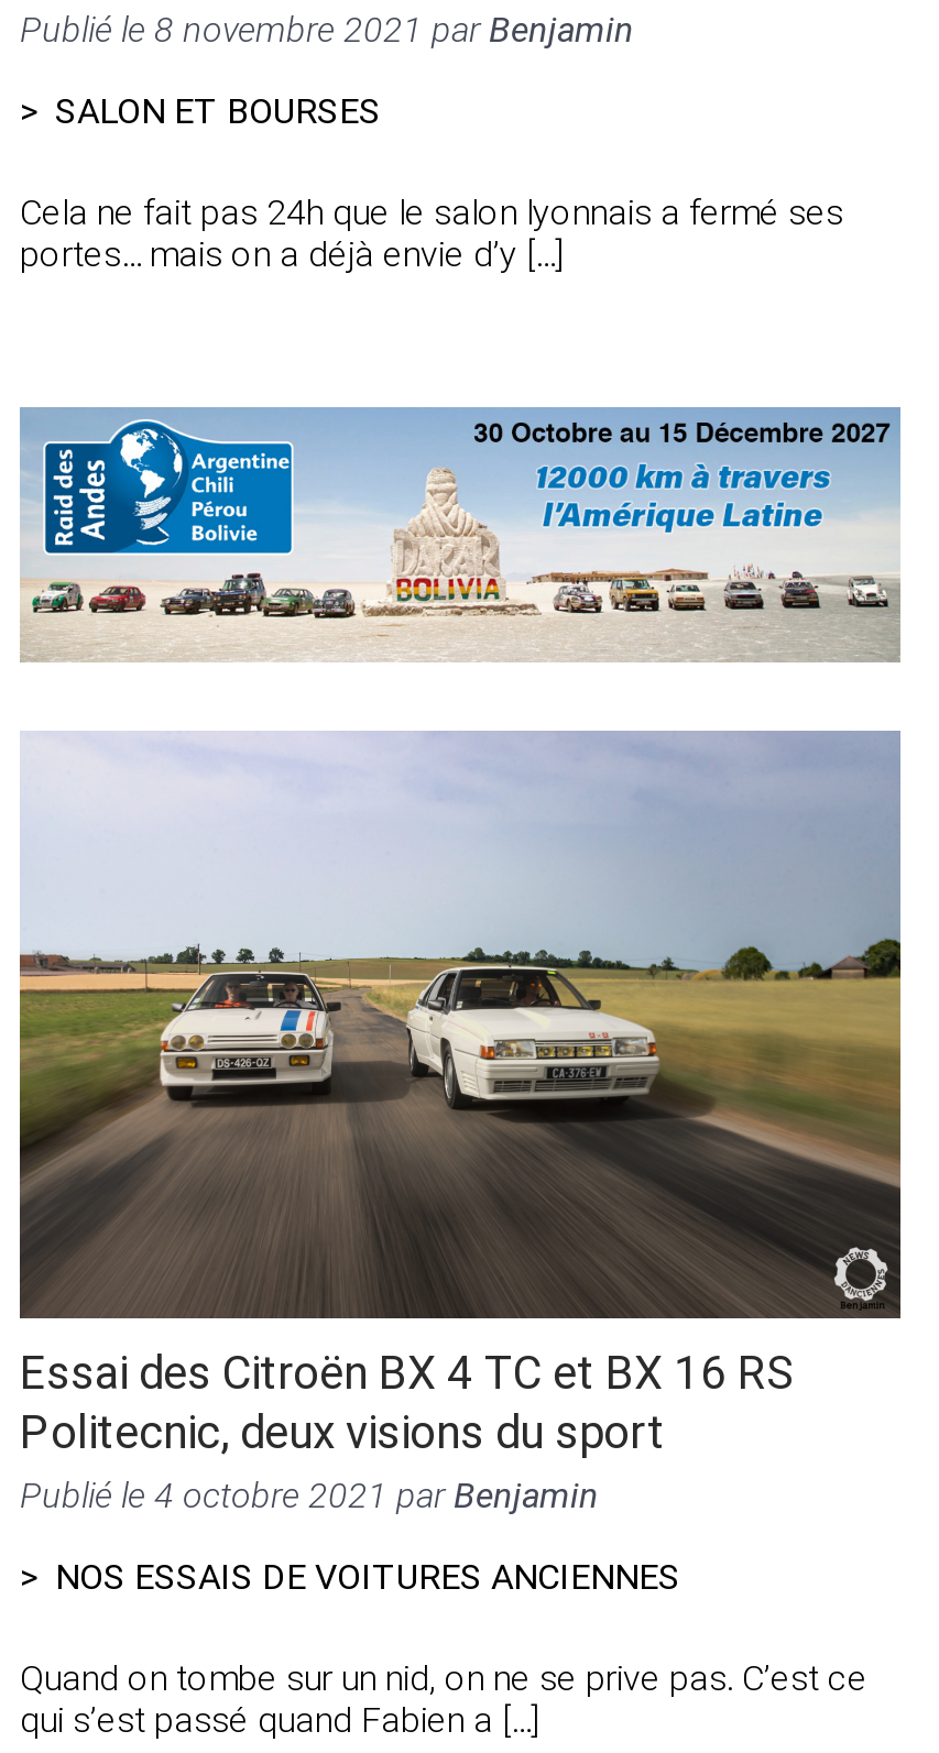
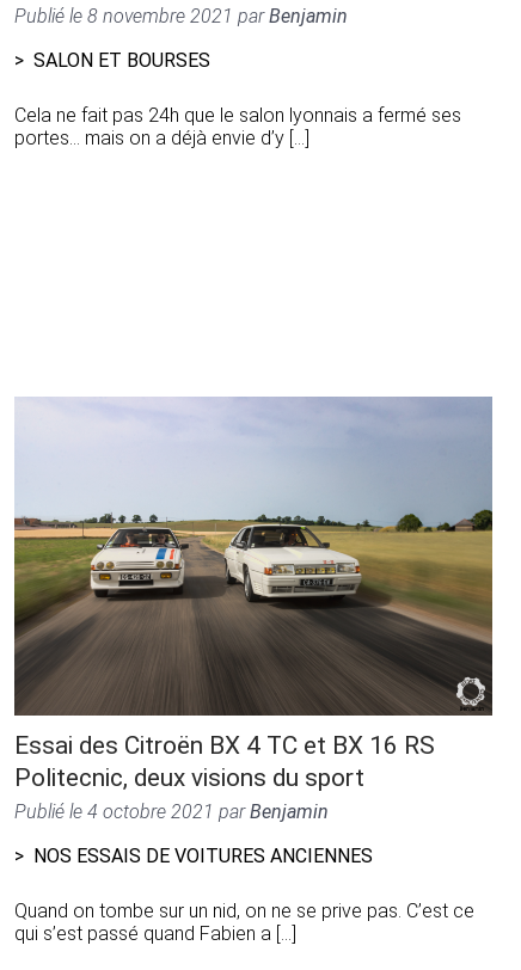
[18,405,903,665] [image] -> none

